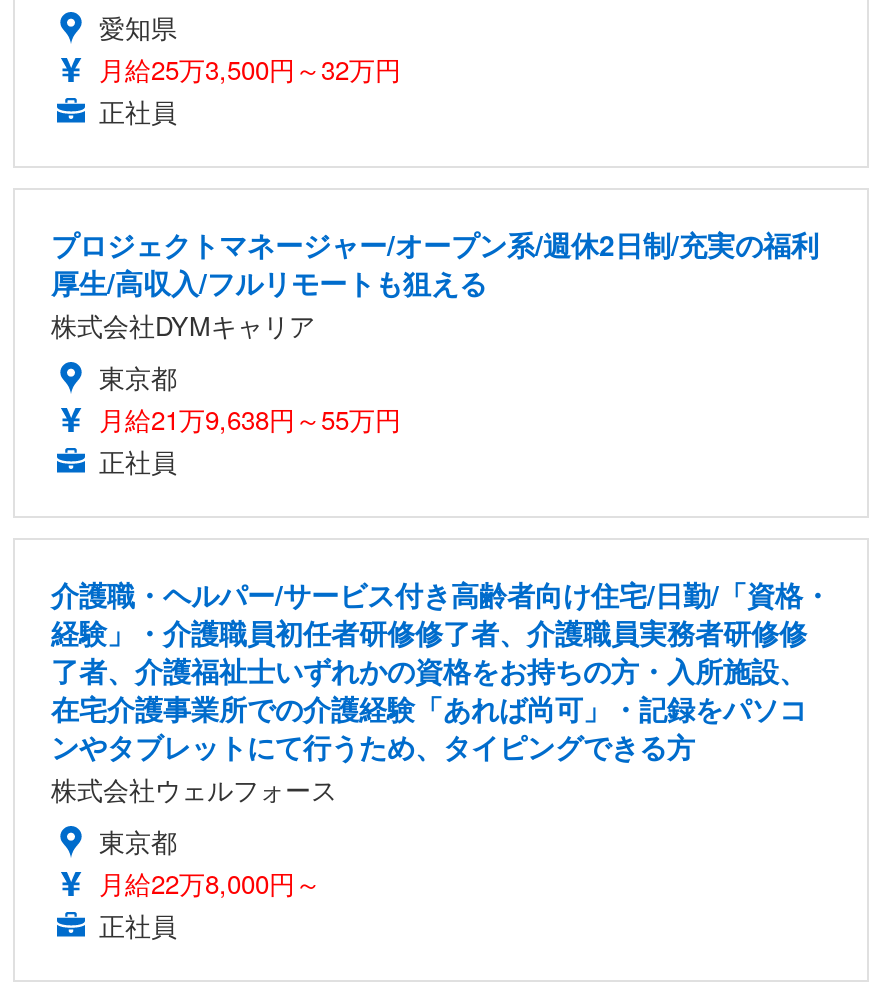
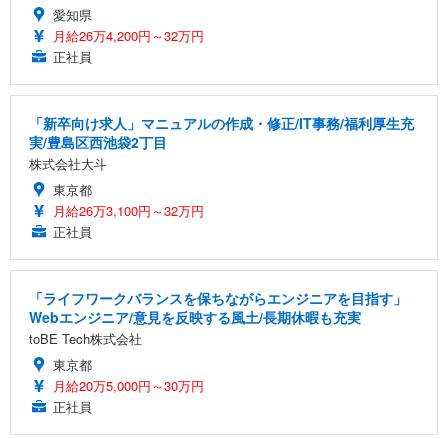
[99,51,401,89] 月給25万3,500円～32万円 -> [53,26,204,45] 月給26万4,200円～32万円
[51,225,819,345] プロジェクトマネージャー/オープン系/週休2日制/充実の福利 | 厚生/高収入/フルリモートも狙える | 株式会社DYMキャリア -> [29,113,414,173] 「新卒向け求人」マニュアルの作成・修正/IT事務/福利厚生充 | 実/豊島区西池袋2丁目 | 株式会社大斗
[99,401,401,439] 月給21万9,638円～55万円 -> [53,201,204,220] 月給26万3,100円～32万円
[51,575,831,809] 介護職・ヘルパー/サービス付き高齢者向け住宅/日勤/「資格・ | 経験」・介護職員初任者研修修了者、介護職員実務者研修修 | 了者、介護福祉士いずれかの資格をお持ちの方・入所施設、 | 在宅介護事業所での介護経験「あれば尚可」・記録をパソコ | ンやタブレットにて行うため、タイピングできる方 | 株式会社ウェルフォース -> [29,288,407,348] 「ライフワークバランスを保ちながらエンジニアを目指す」 | Webエンジニア/意見を反映する風土/長期休暇も充実 | toBE Tech株式会社
[99,865,321,903] 月給22万8,000円～ -> [53,376,204,395] 月給20万5,000円～30万円

